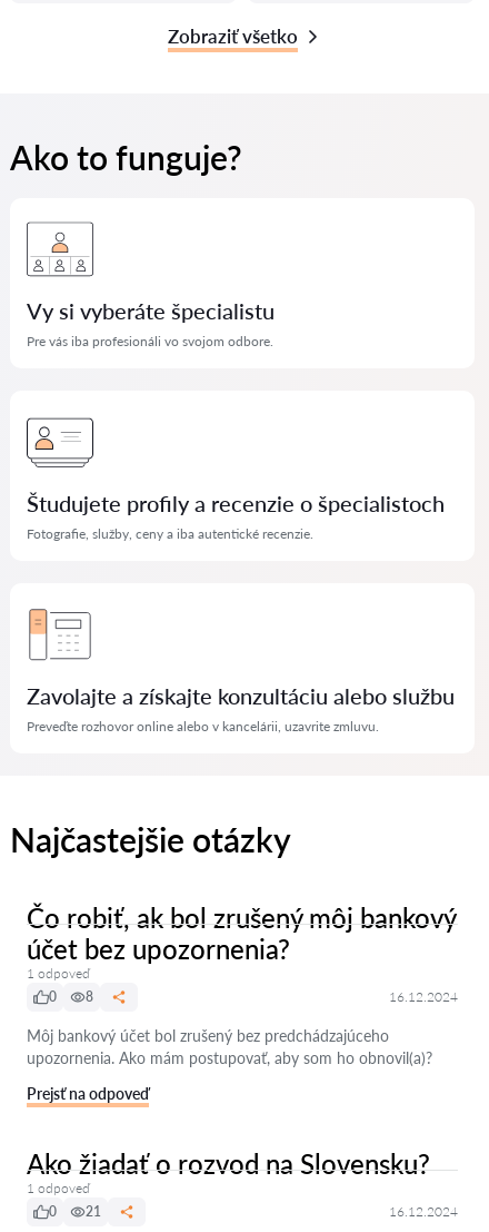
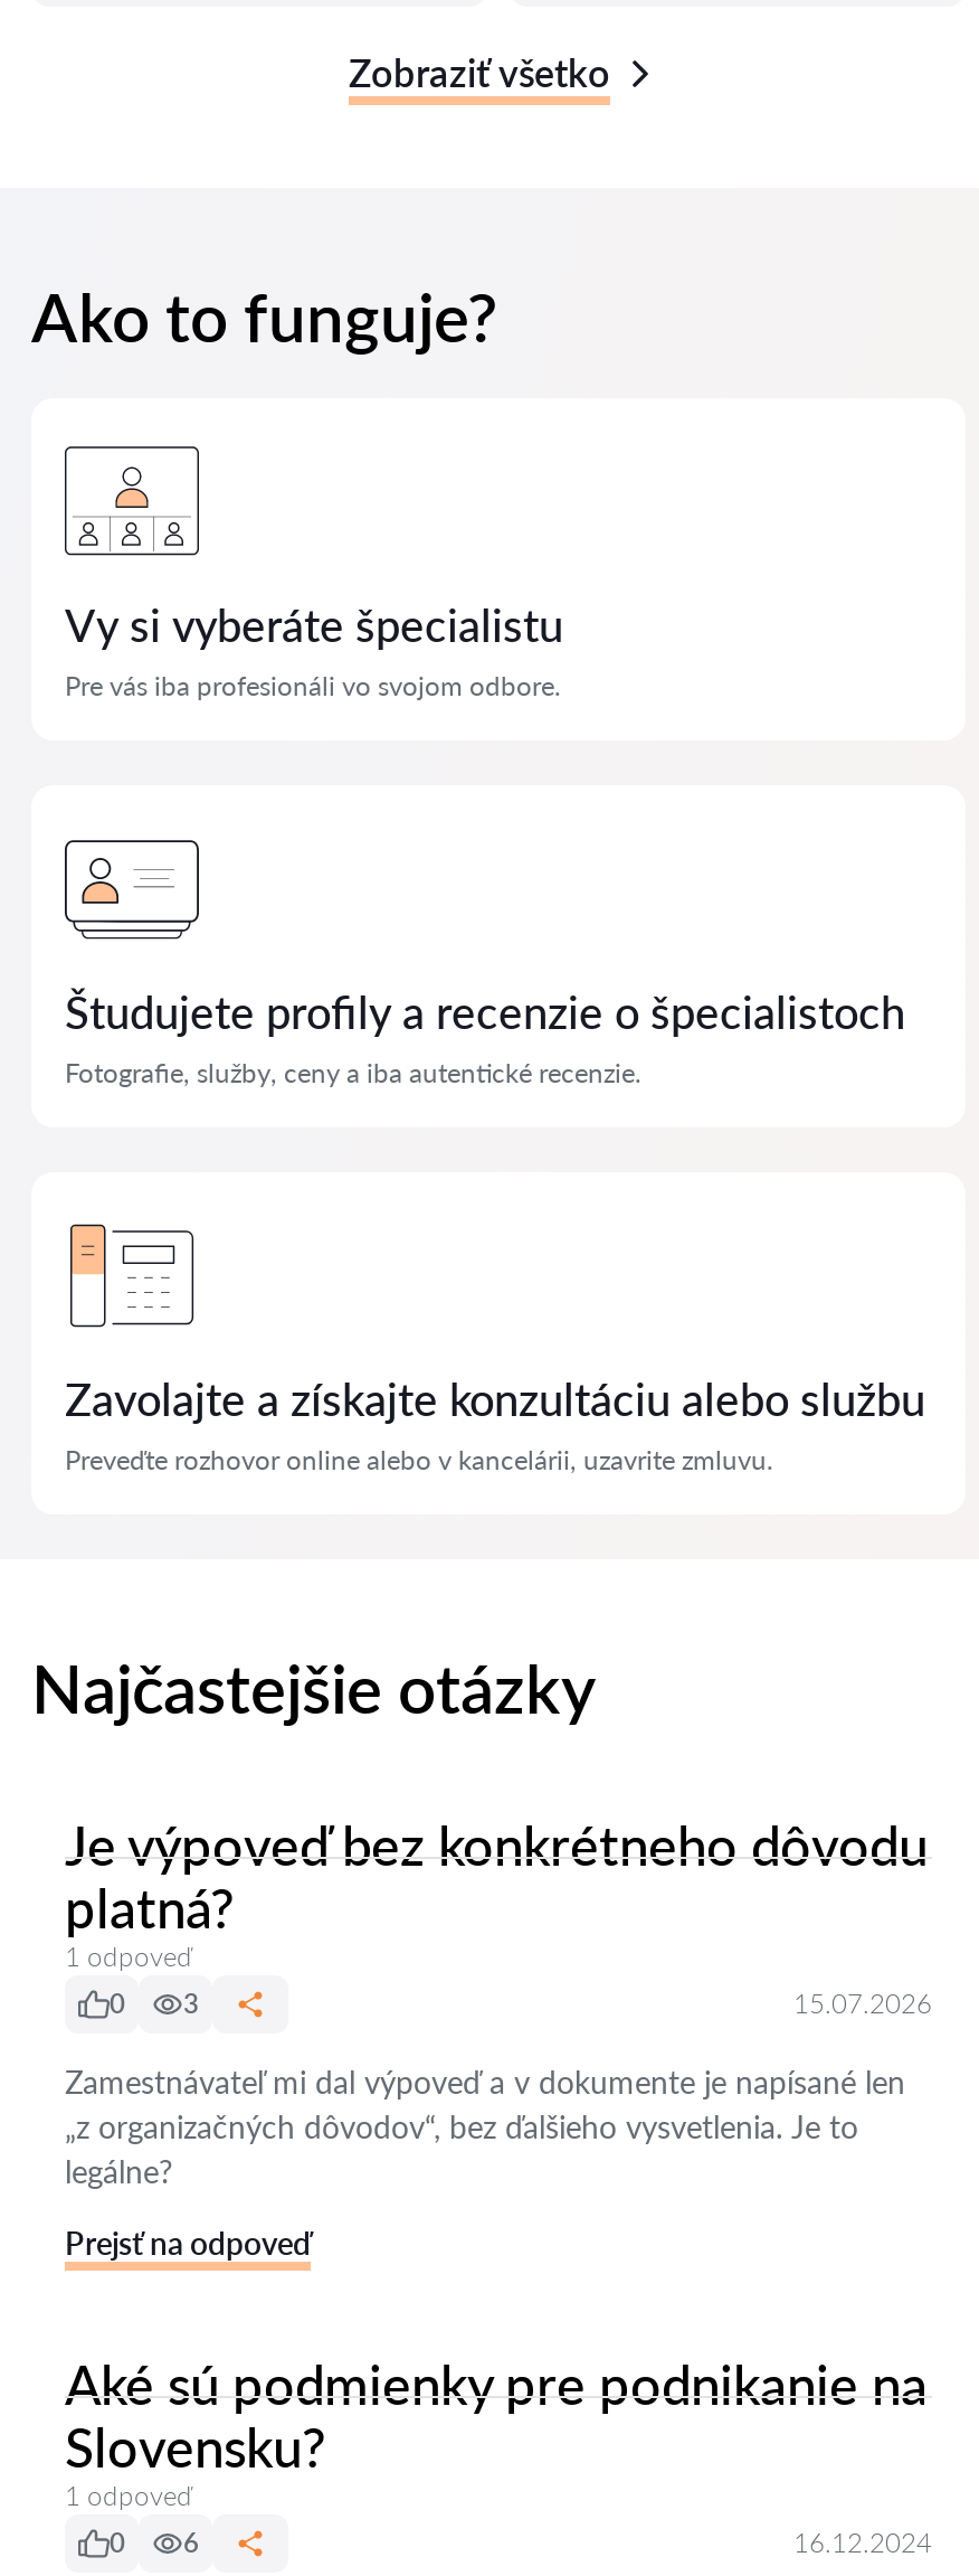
[27,901,456,965] Čo robiť, ak bol zrušený môj bankový | účet bez upozornenia? -> [65,1812,928,1940] Je výpoveď bez konkrétneho dôvodu | platná?
[86,988,458,1005] 8 | 16.12.2024 -> [183,1987,932,2020] 3 | 15.07.2026
[27,1026,432,1067] Môj bankový účet bol zrušený bez predchádzajúceho | upozornenia. Ako mám postupovať, aby som ho obnovil(a)? -> [65,2063,905,2190] Zamestnávateľ mi dal výpoveď a v dokumente je napísané len | „z organizačných dôvodov“, bez ďalšieho vysvetlenia. Je to | legálne?
[27,1147,430,1180] Ako žiadať o rozvod na Slovensku? -> [65,2351,928,2479] Aké sú podmienky pre podnikanie na | Slovensku?
[49,1203,101,1220] 0 21 -> [110,2526,199,2559] 0 6

